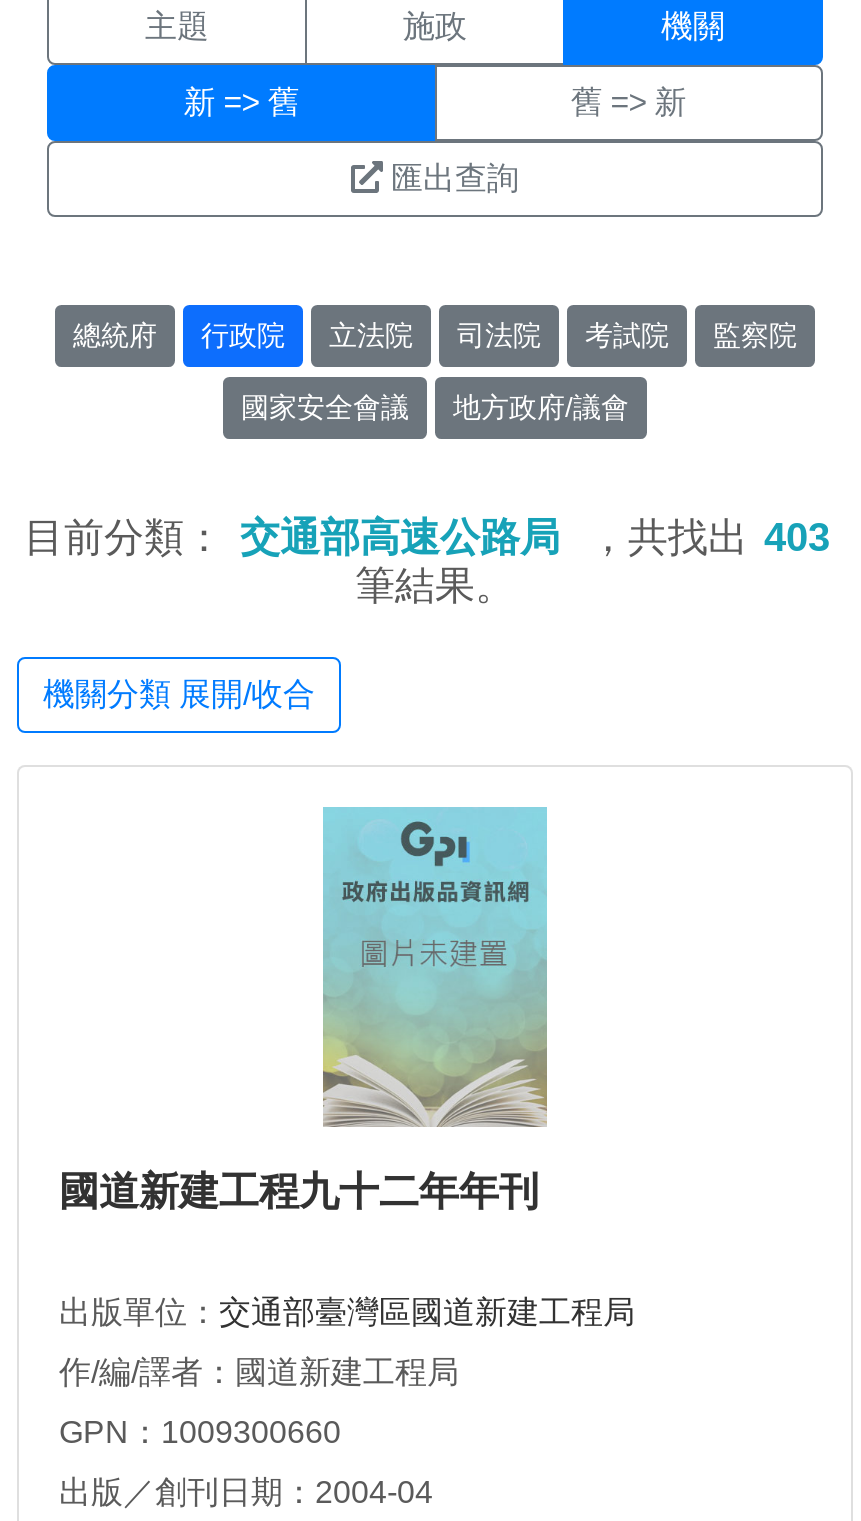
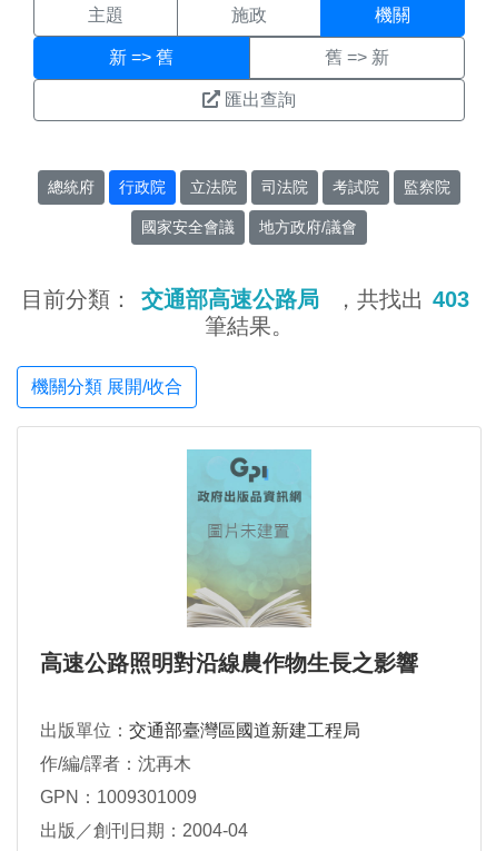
[59,1169,539,1213] 國道新建工程九十二年年刊 -> [40,651,418,675] 高速公路照明對沿線農作物生長之影響
[59,1355,459,1389] 作/編/譯者：國道新建工程局 -> [40,754,191,773] 作/編/譯者：沈再木
[59,1415,341,1449] GPN：1009300660 -> [40,788,197,807] GPN：1009301009

